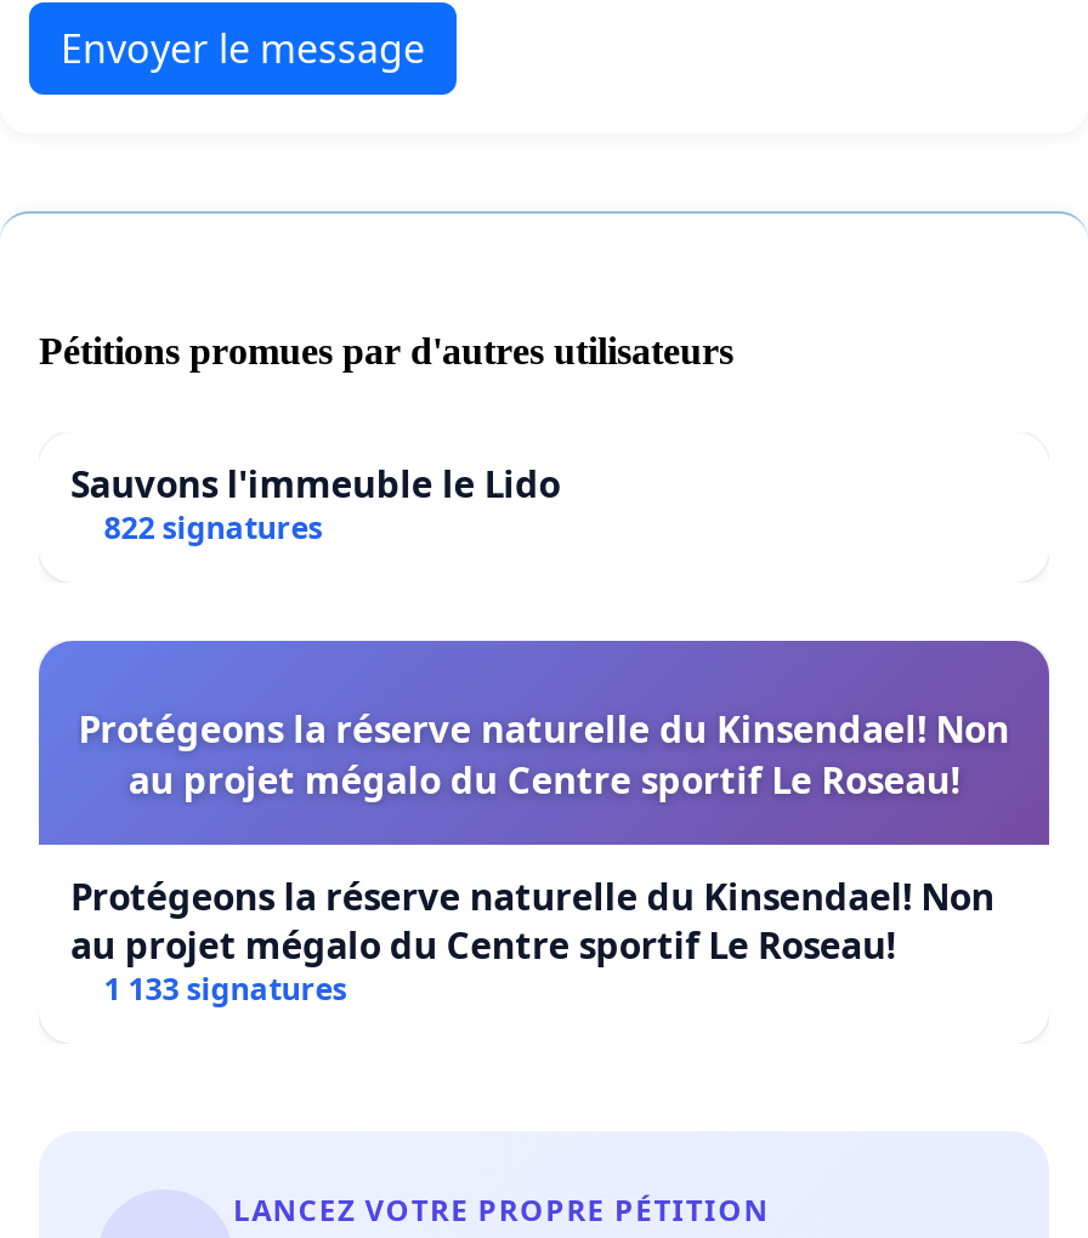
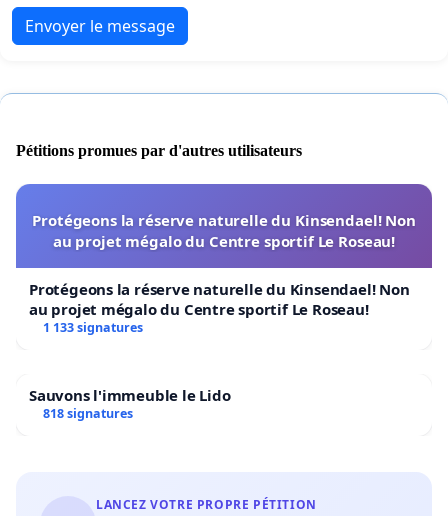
moved [70,459,560,508] -> [29,385,230,405]: Sauvons l'immeuble le Lido
[104,508,323,549] 822 signatures -> none
moved [70,704,1010,1010] -> [29,210,416,336]: Protégeons la réserve naturelle du Kinsendael! Non | au projet mégalo du Centre sportif Le Roseau! | Protégeons la réserve naturelle du Kinsendael! Non | au projet mégalo du Centre sportif Le Roseau! | 1 133 signatures
none -> [43,405,133,422] 818 signatures

